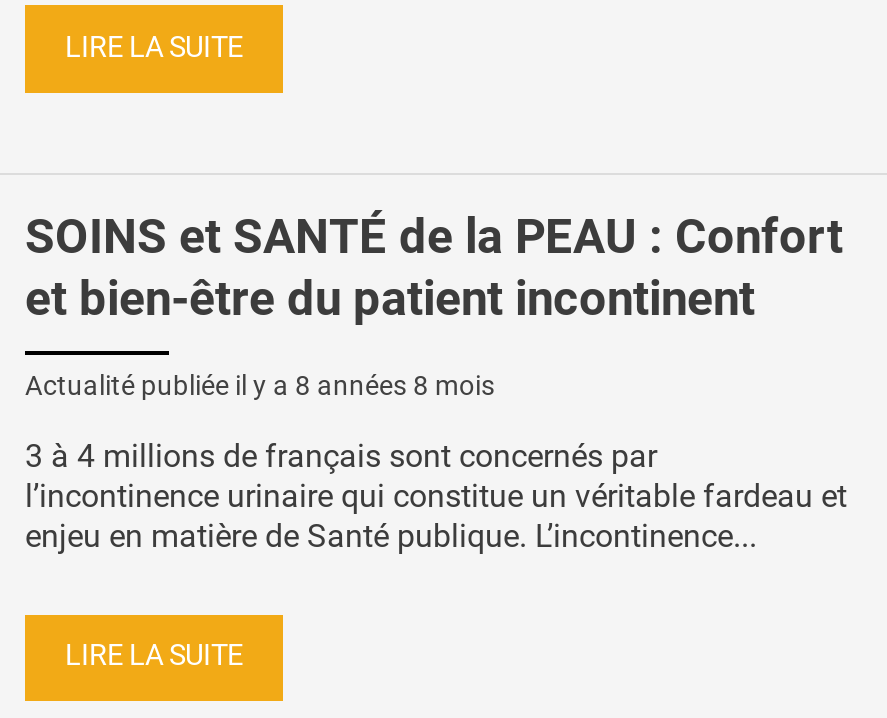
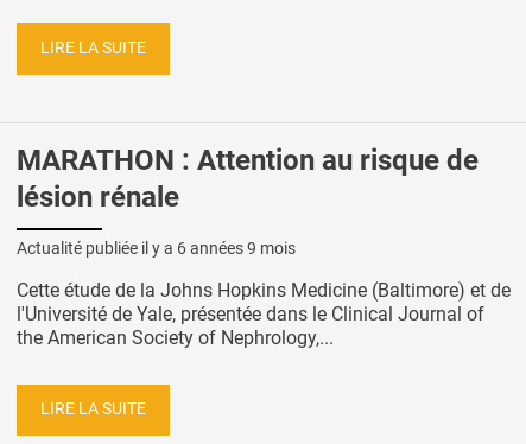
[25,209,843,327] SOINS et SANTÉ de la PEAU : Confort | et bien-être du patient incontinent -> [17,144,479,214] MARATHON : Attention au risque de | lésion rénale
[25,369,495,401] Actualité publiée il y a 8 années 8 mois -> [17,238,296,257] Actualité publiée il y a 6 années 9 mois
[25,437,847,555] 3 à 4 millions de français sont concernés par | l’incontinence urinaire qui constitue un véritable fardeau et | enjeu en matière de Santé publique. L’incontinence... -> [17,279,511,349] Cette étude de la Johns Hopkins Medicine (Baltimore) et de | l'Université de Yale, présentée dans le Clinical Journal of | the American Society of Nephrology,...

